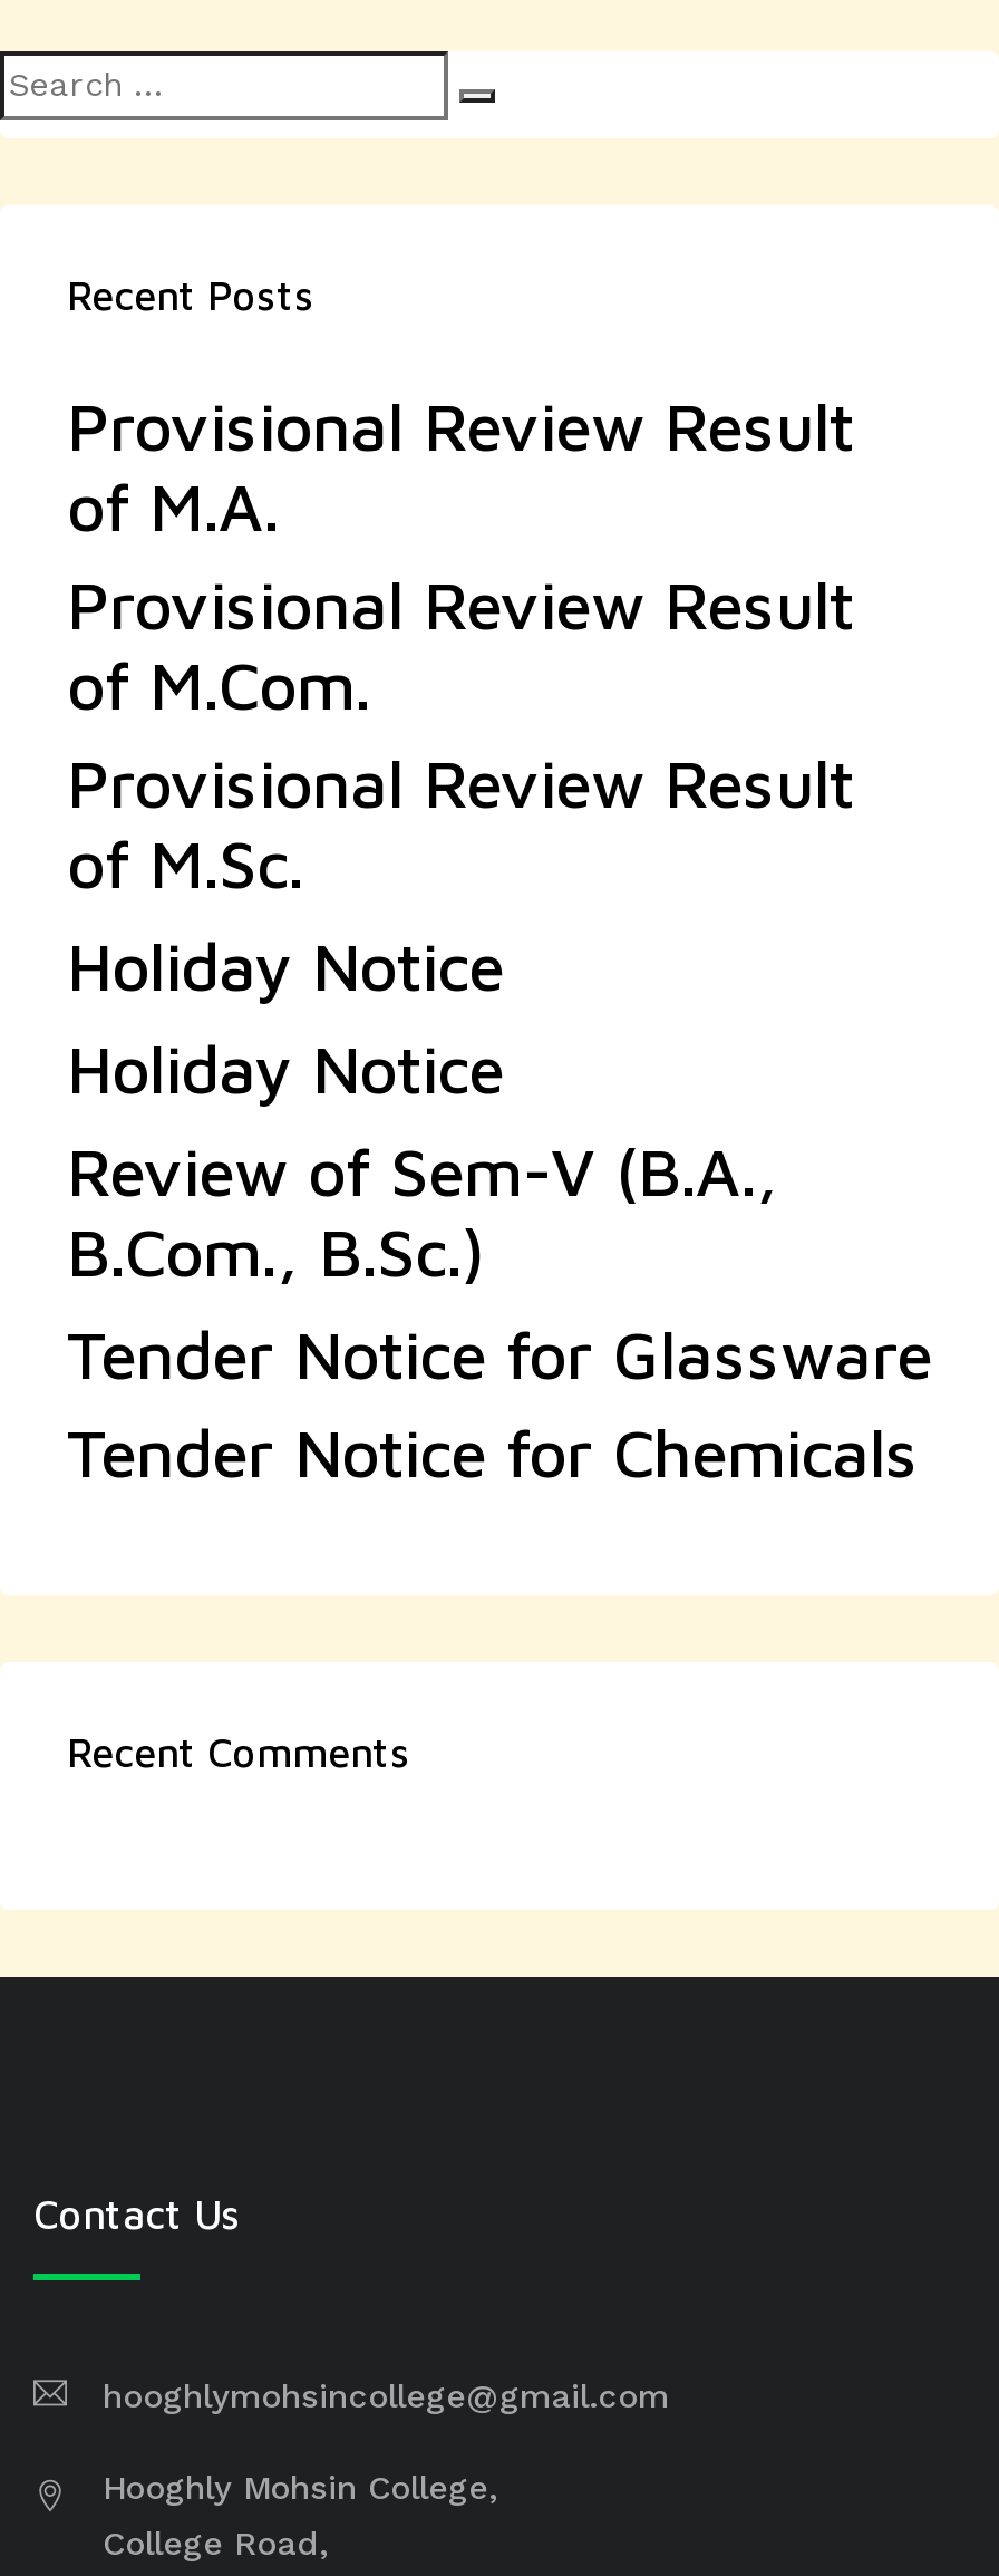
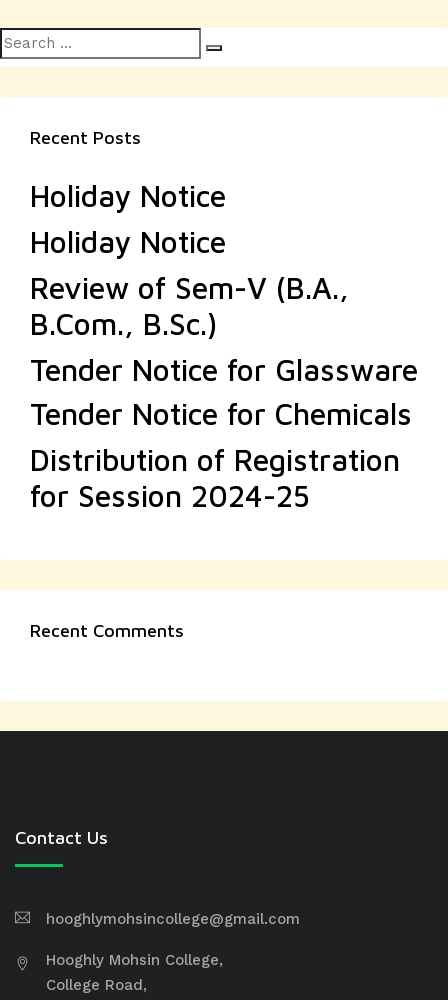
[67,386,854,901] Provisional Review Result | of M.A. | Provisional Review Result | of M.Com. | Provisional Review Result | of M.Sc. -> none
moved [67,926,932,1490] -> [30,178,418,431]: Holiday Notice | Holiday Notice | Review of Sem-V (B.A., | B.Com., B.Sc.) | Tender Notice for Glassware | Tender Notice for Chemicals
none -> [30,442,400,513] Distribution of Registration | for Session 2024-25

